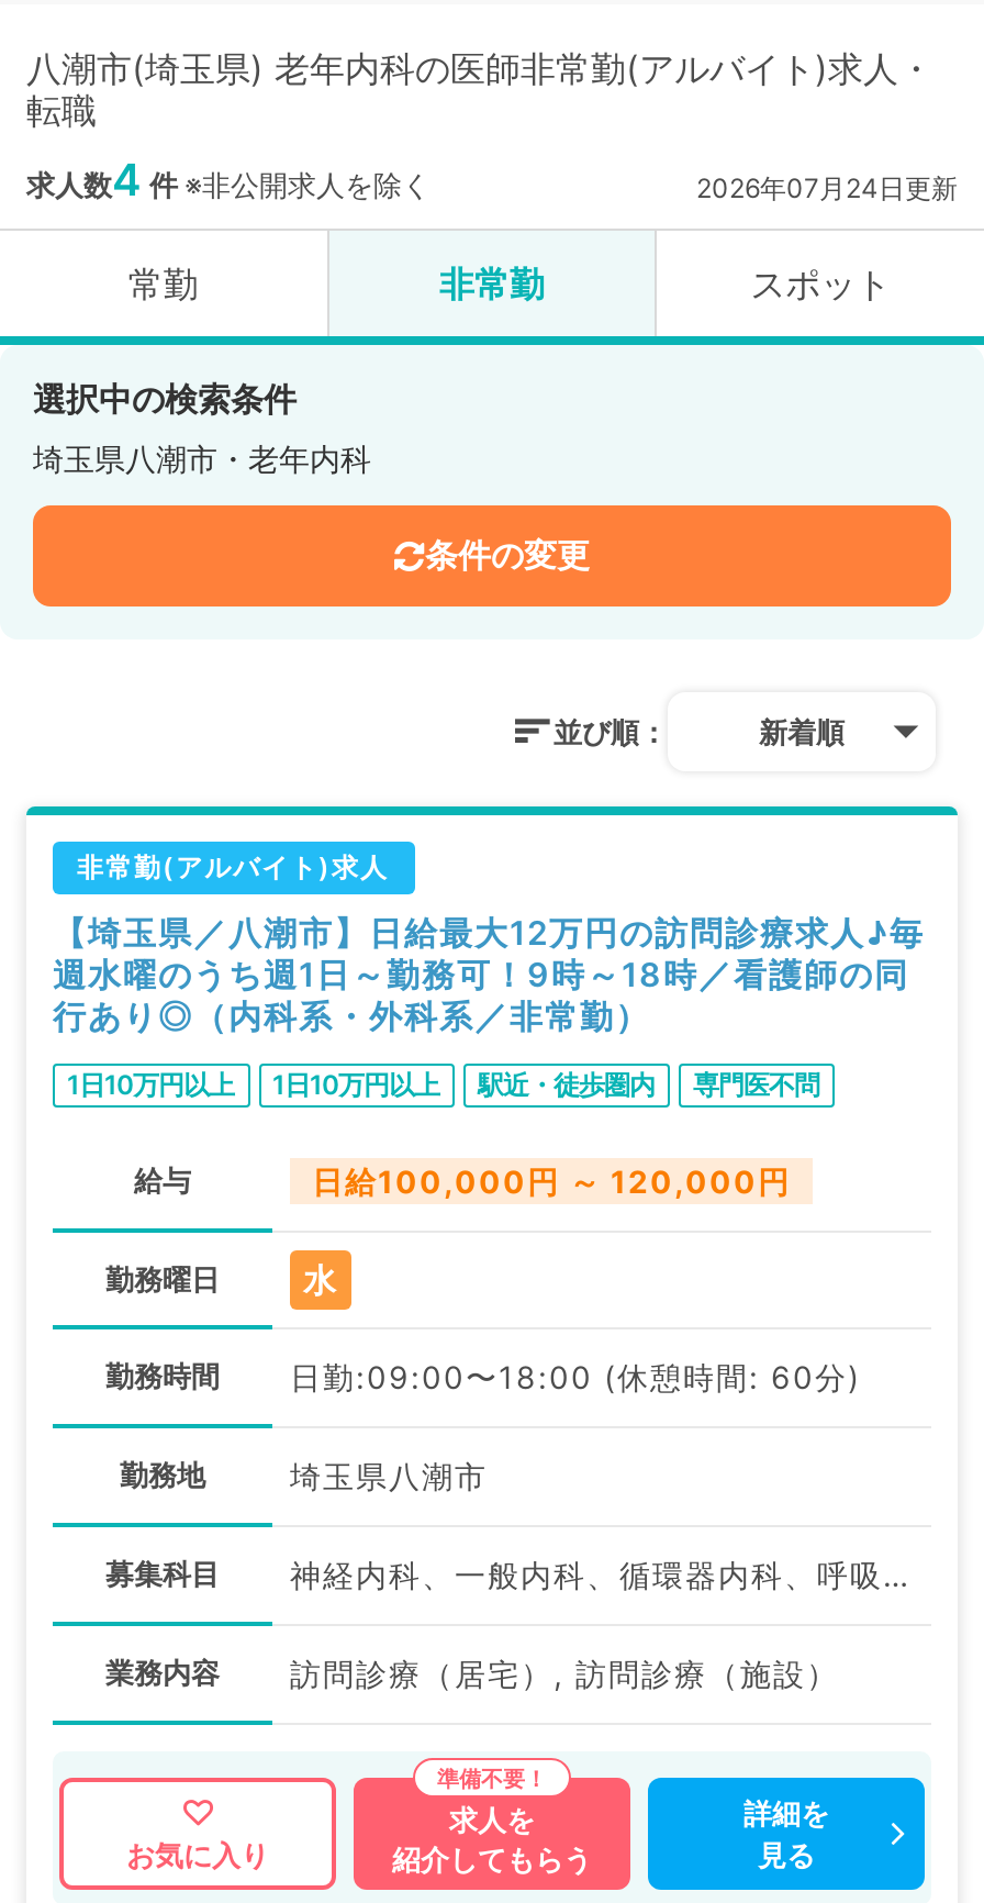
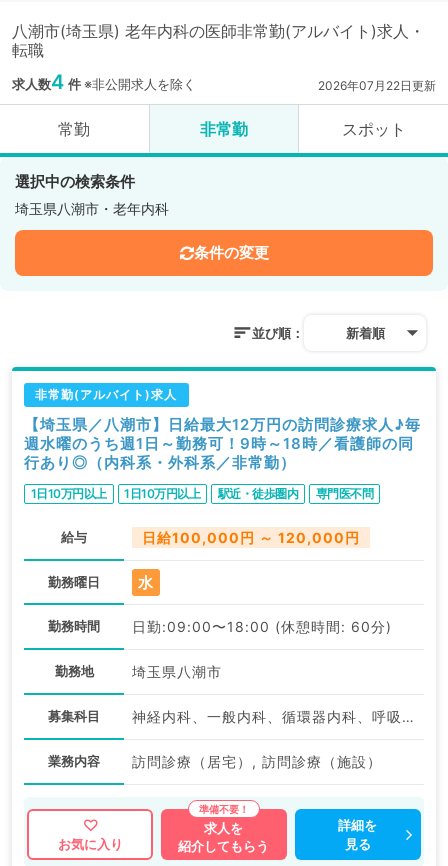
[696,171,958,204] 2026年07月24日更新 -> [318,78,436,93] 2026年07月22日更新

